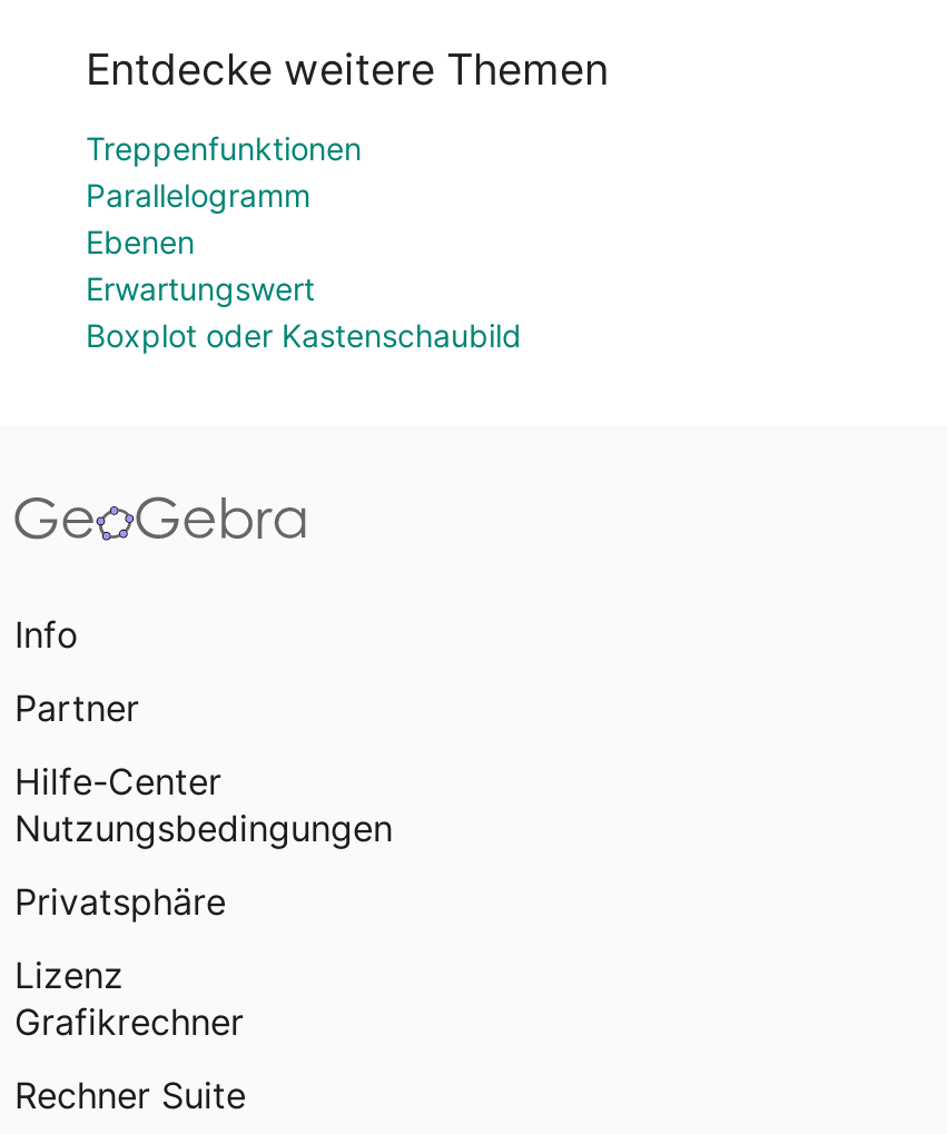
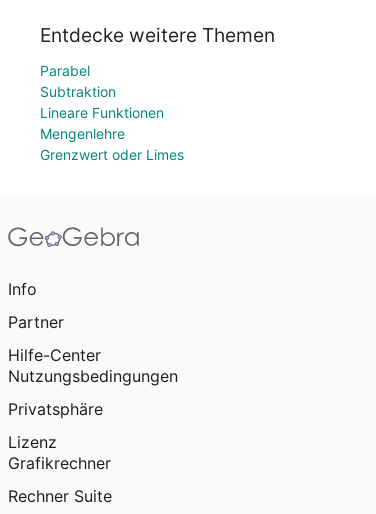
[86,129,522,354] Treppenfunktionen | Parallelogramm | Ebenen | Erwartungswert | Boxplot oder Kastenschaubild -> [40,62,184,163] Parabel | Subtraktion | Lineare Funktionen | Mengenlehre | Grenzwert oder Limes

